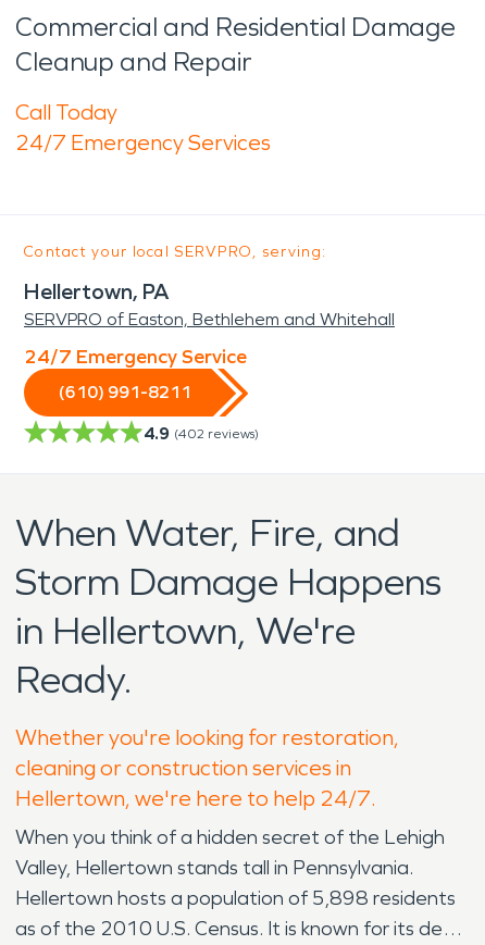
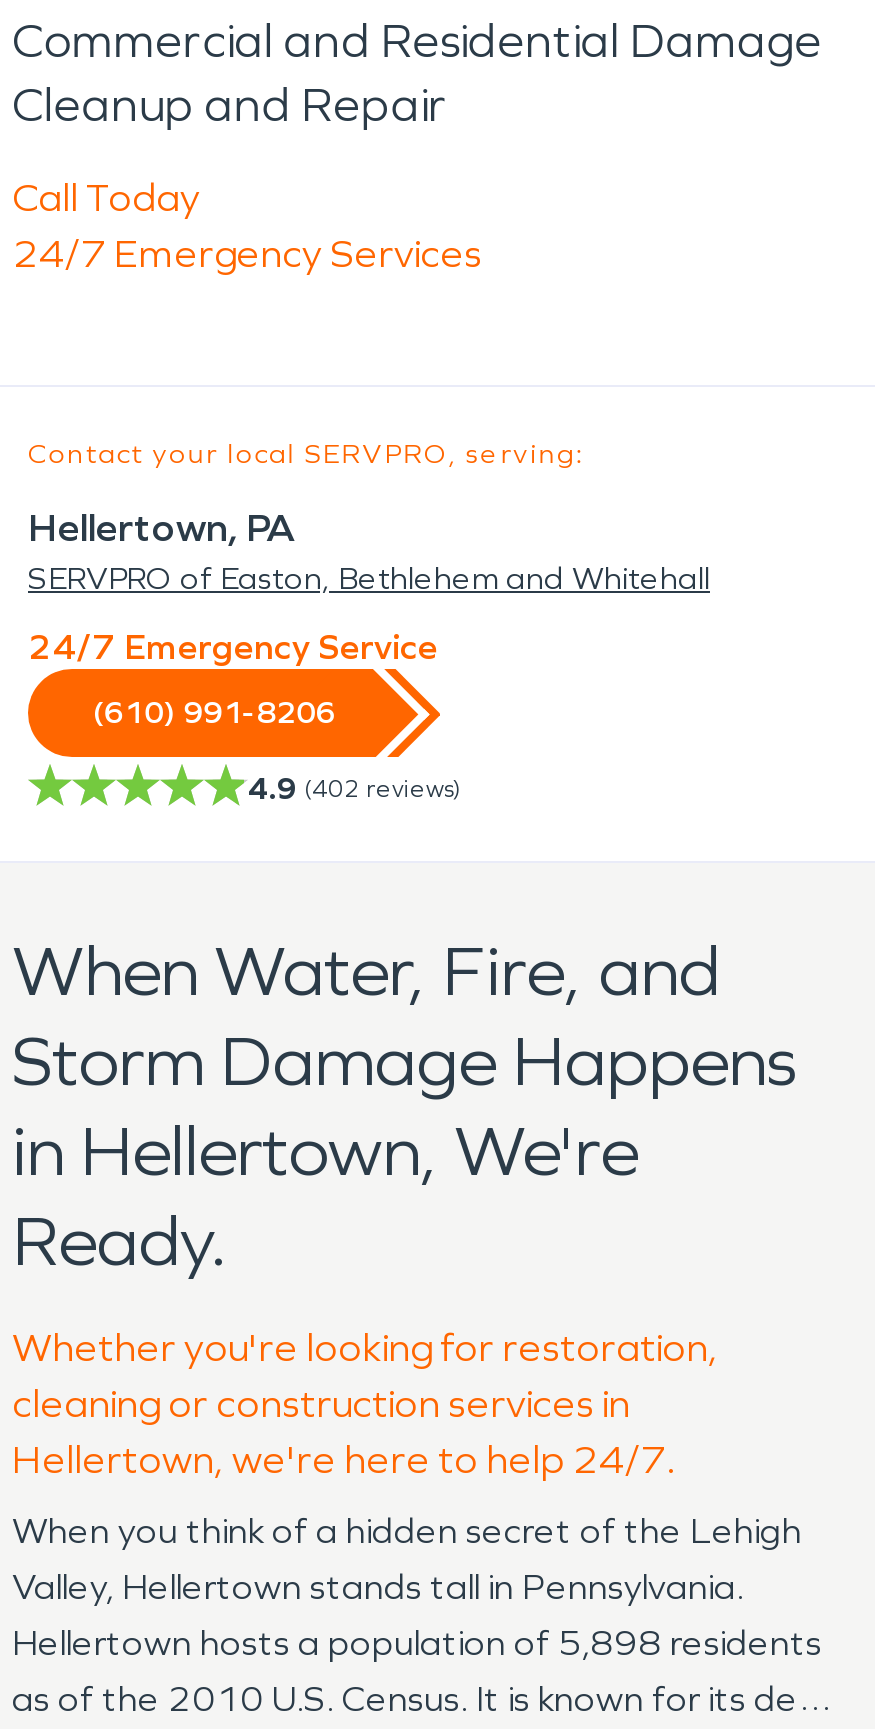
[59,381,191,402] (610) 991-8211 -> [92,692,335,730] (610) 991-8206

